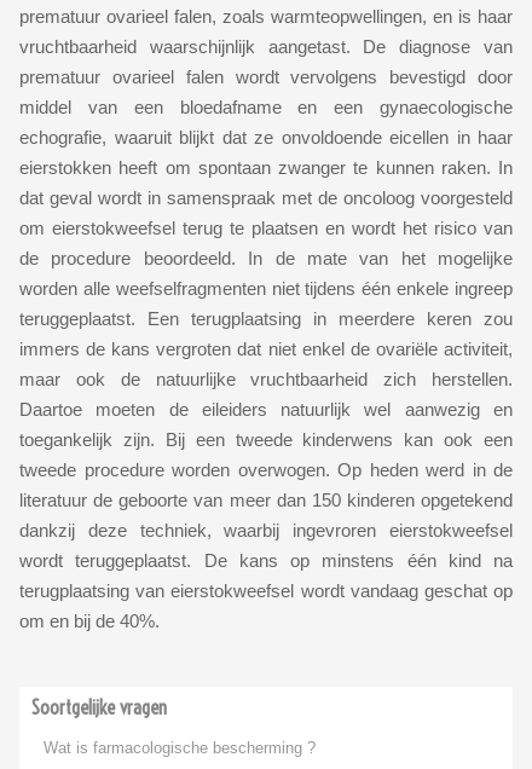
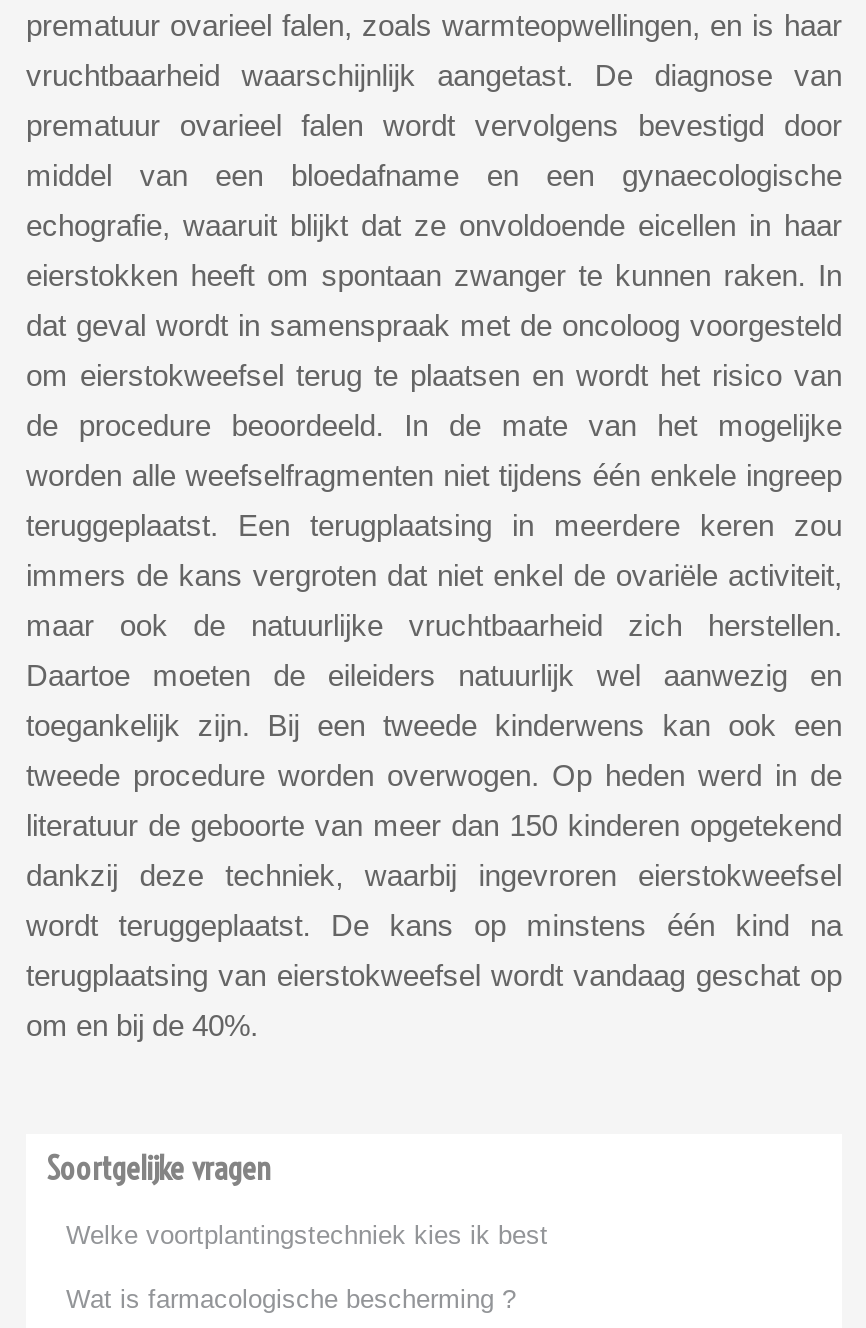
none -> [66,1221,548,1251] Welke voortplantingstechniek kies ik best

